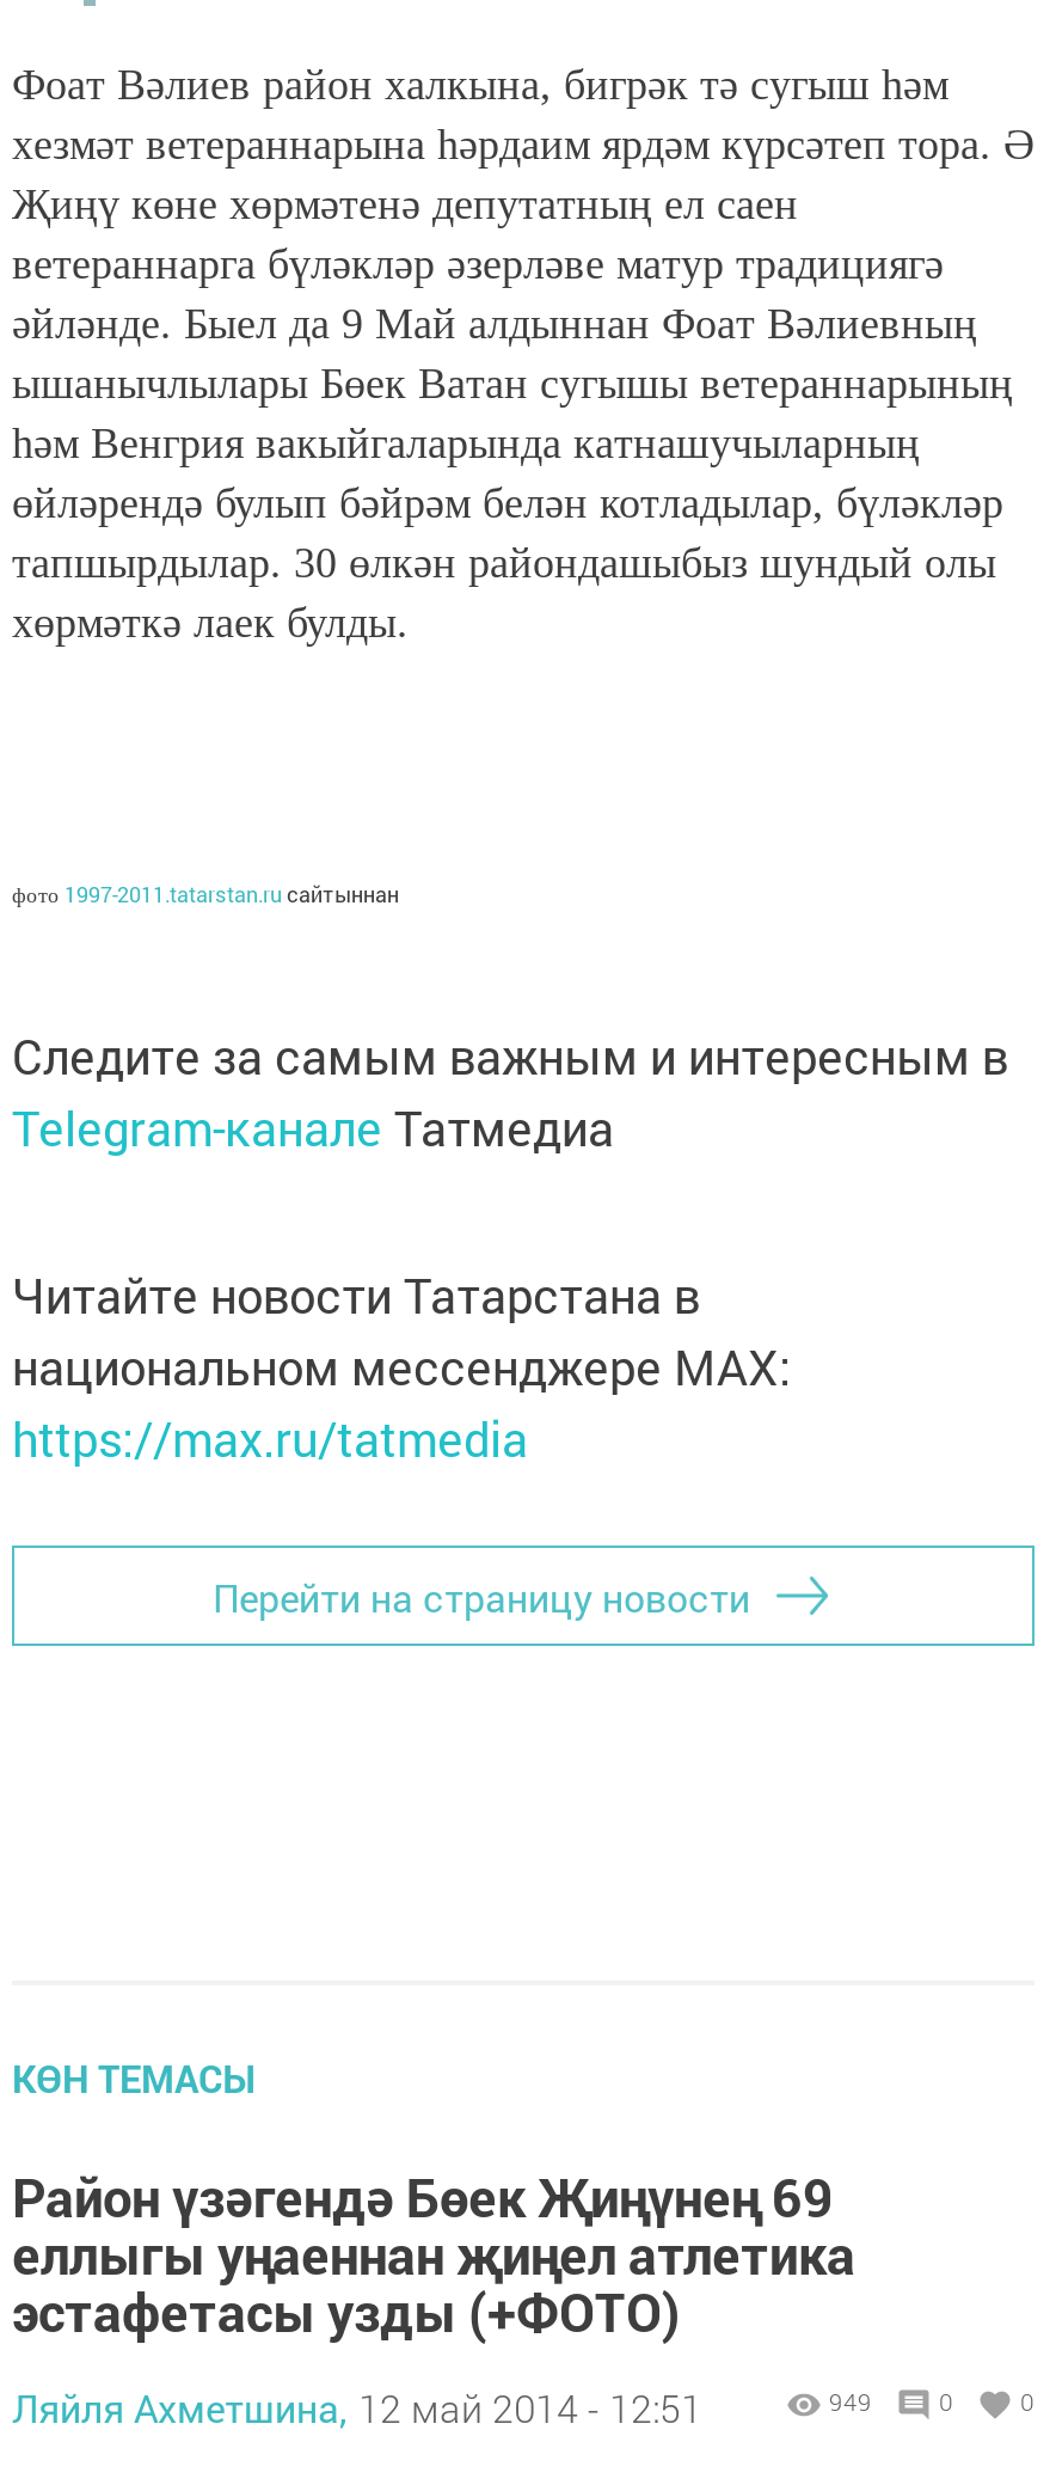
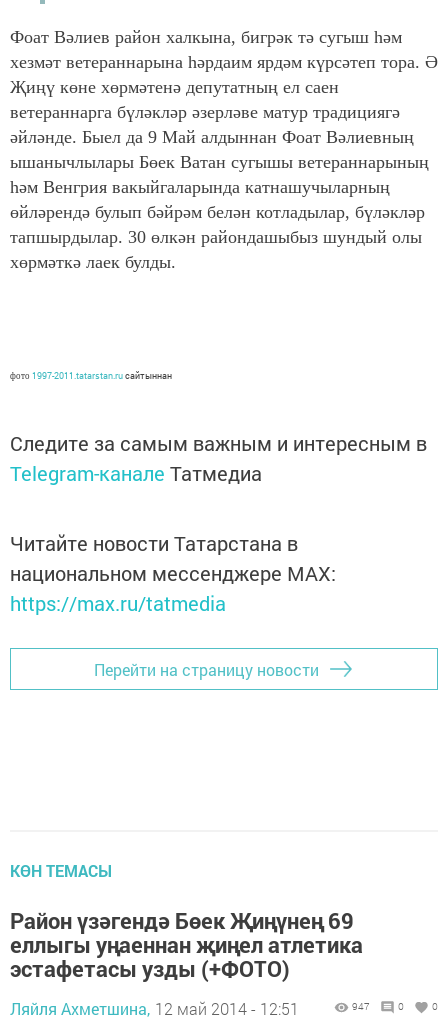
[829,2388,872,2419] 949 -> [352,1000,370,1013] 947

